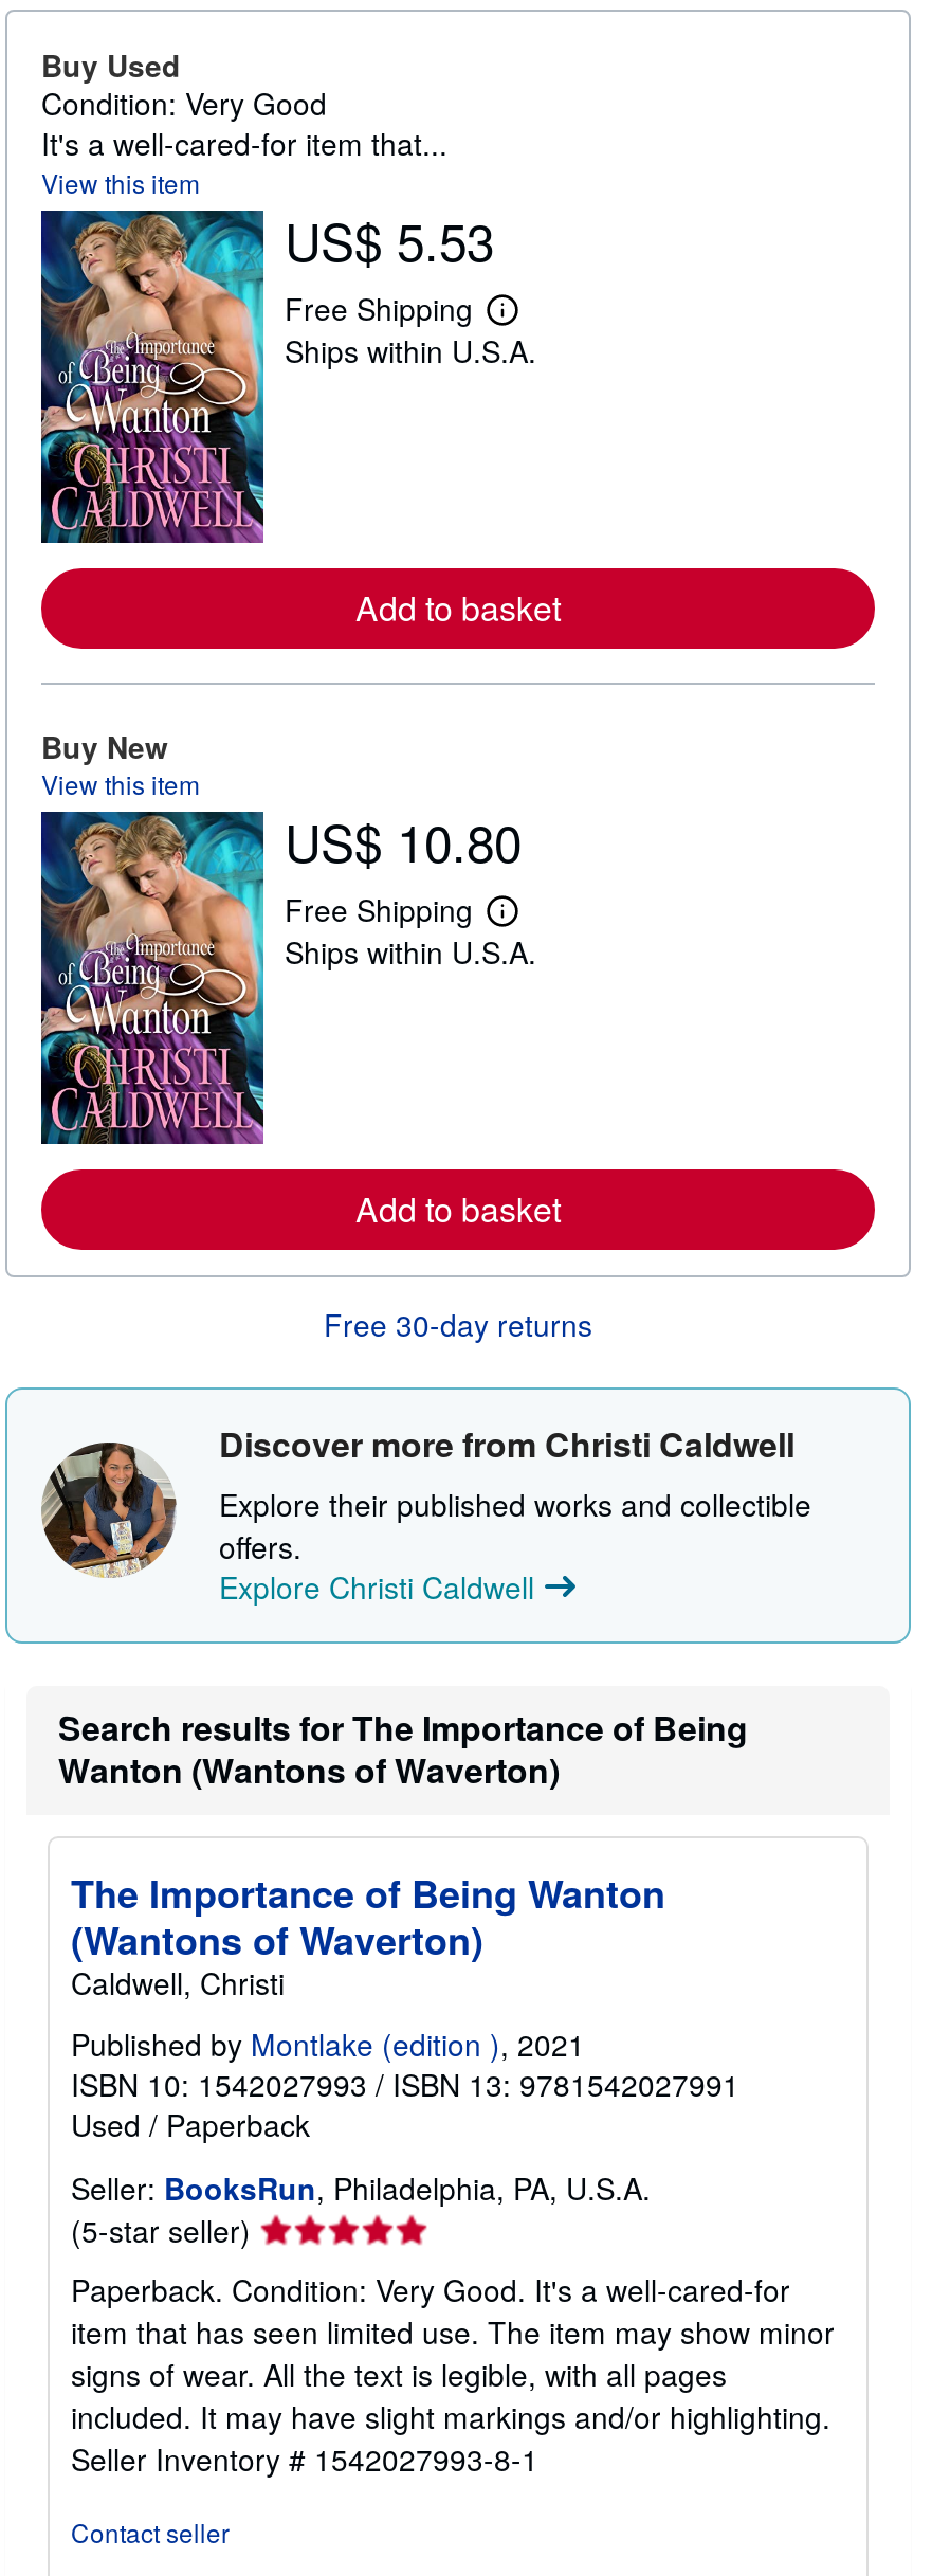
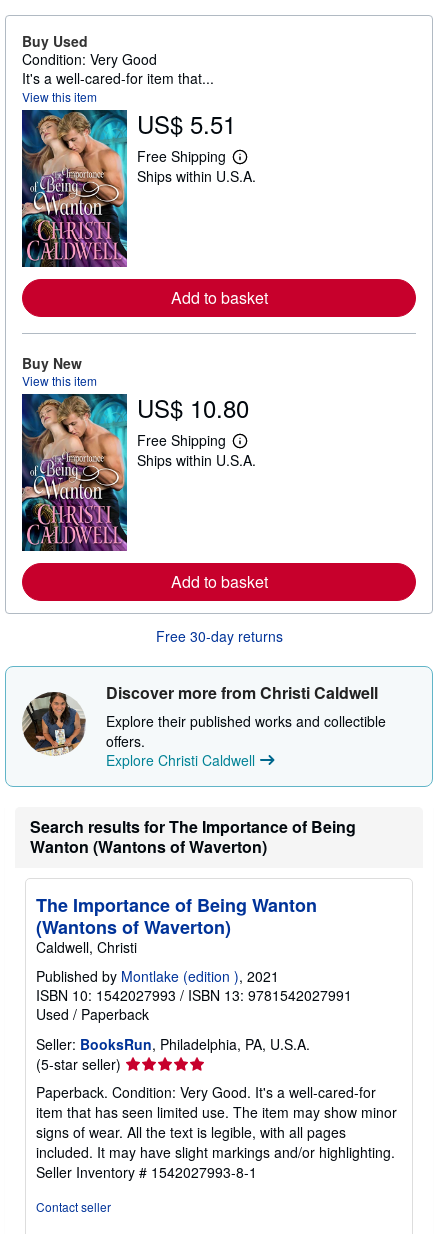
[285,201,494,275] US$ 5.53 -> [137,105,236,140] US$ 5.51

